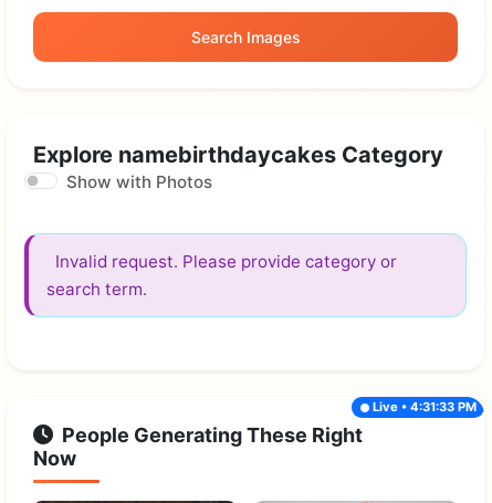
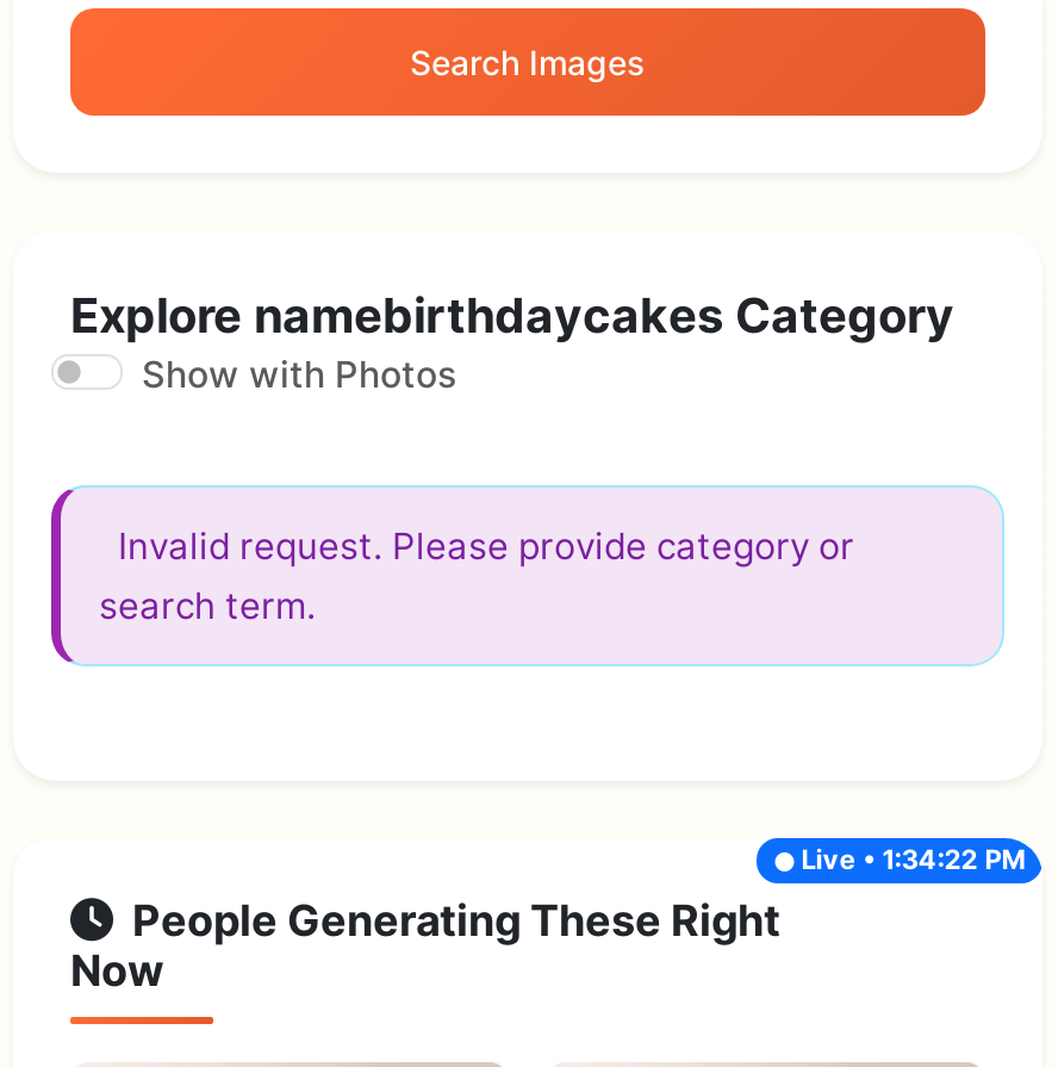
[372,399,476,414] Live • 4:31:33 PM -> [801,843,1025,876] Live • 1:34:22 PM

